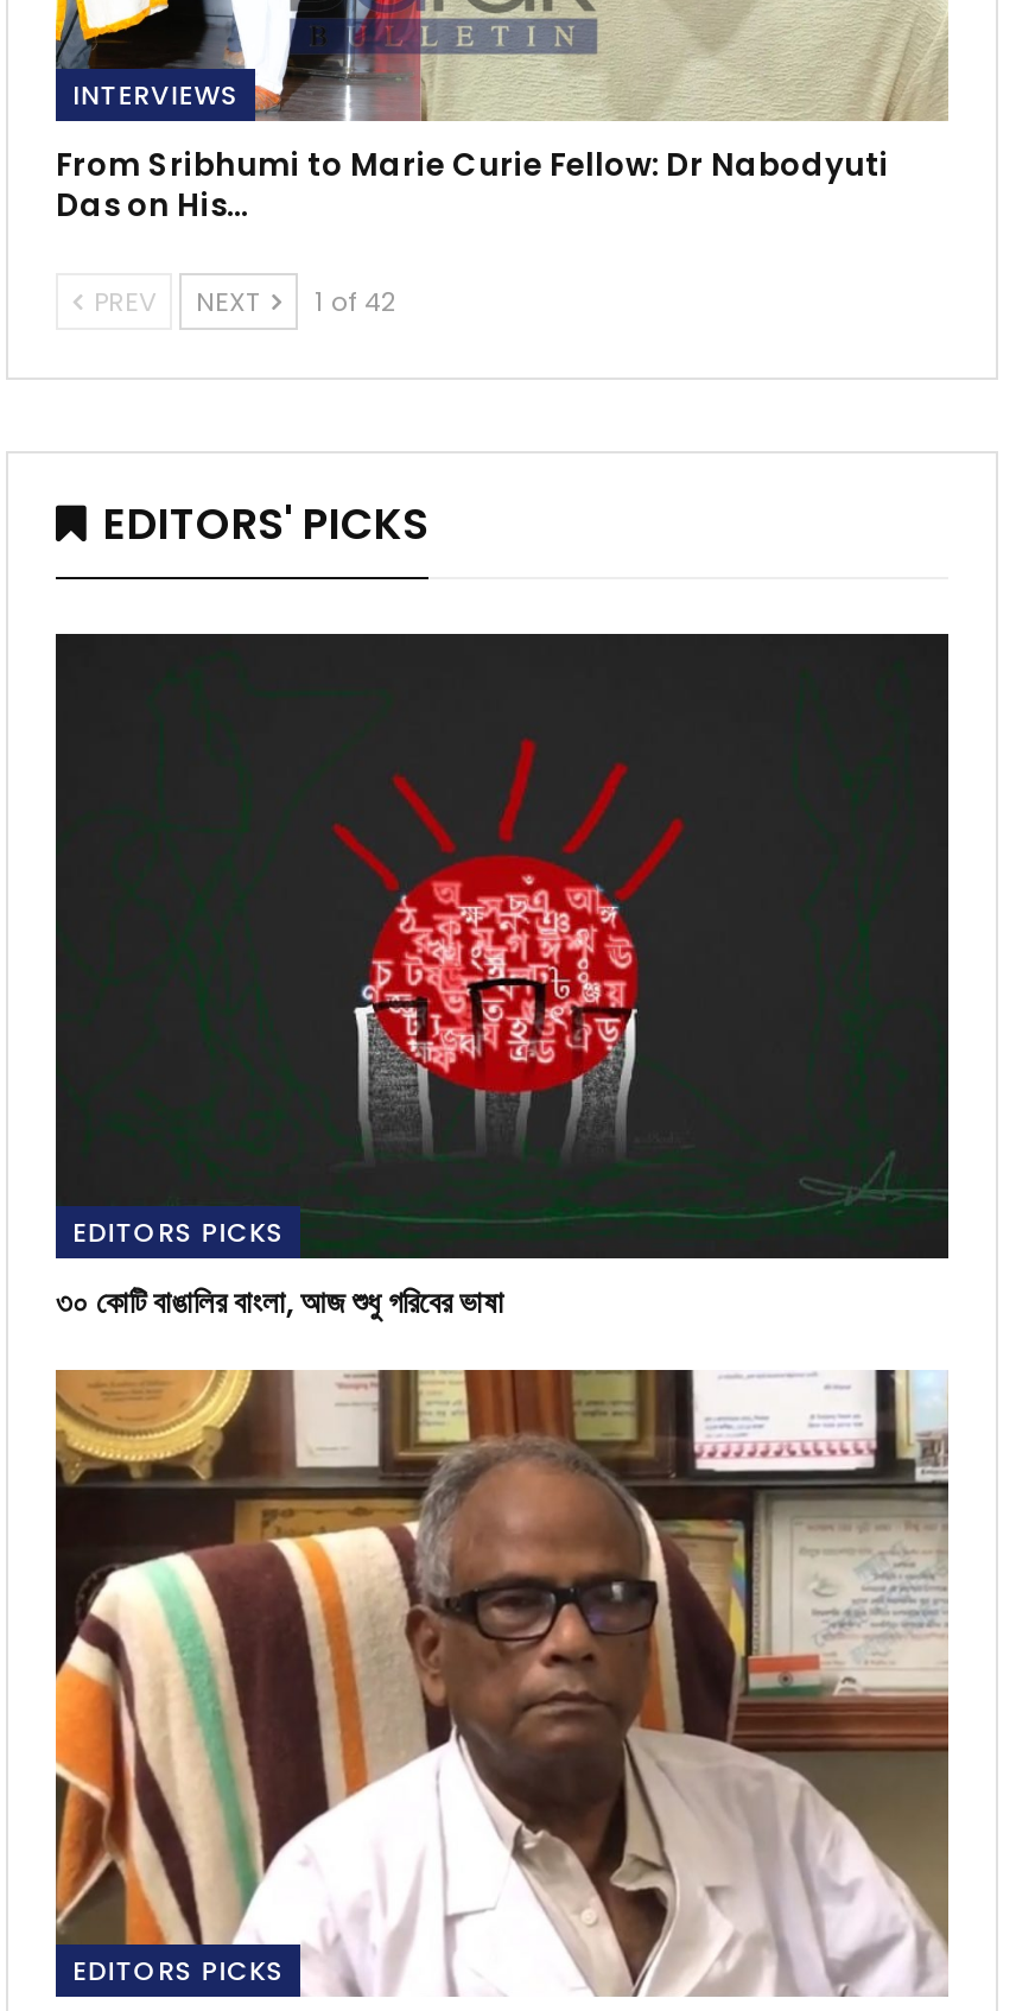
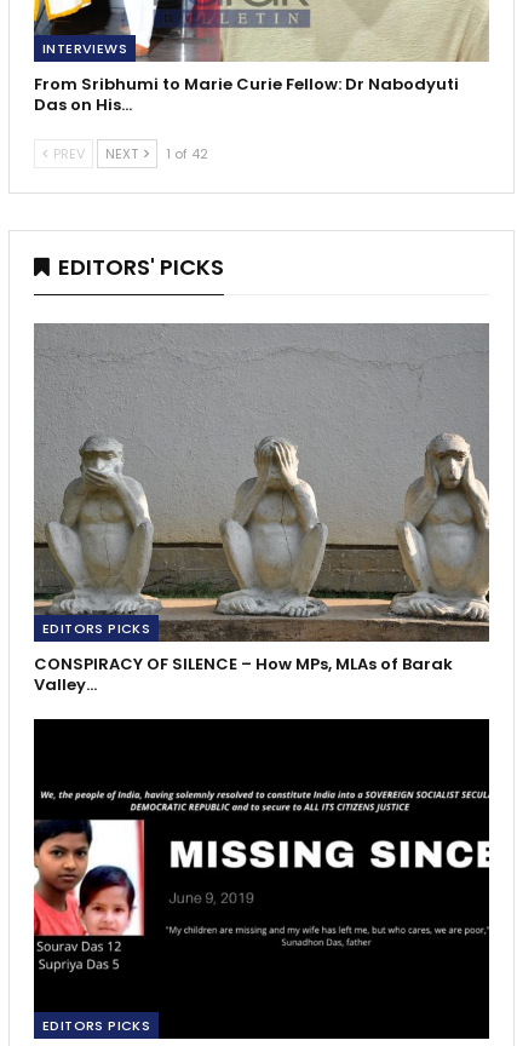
[56,634,951,1326] [image] | ৩০ কোটি বাঙালির বাংলা, আজ শুধু গরিবের ভাষা -> [33,324,490,697] [image] | CONSPIRACY OF SILENCE – How MPs, MLAs of Barak | Valley…
[53,1368,951,1997] [image] -> [33,718,490,1040] [image]

